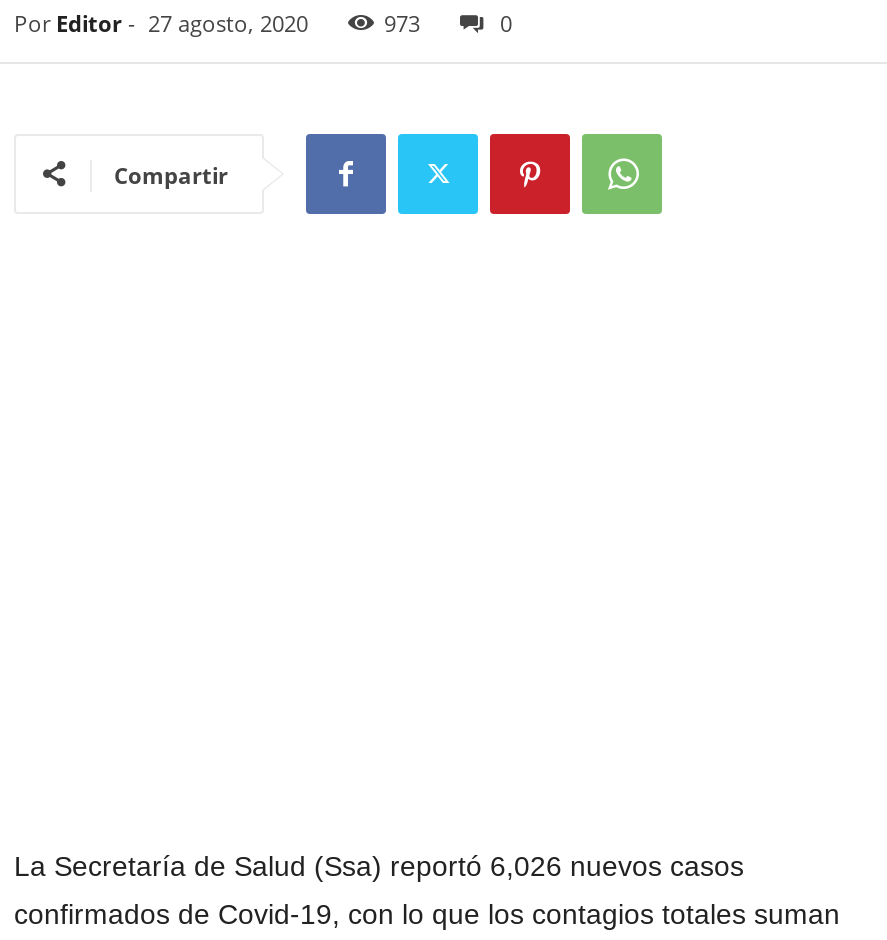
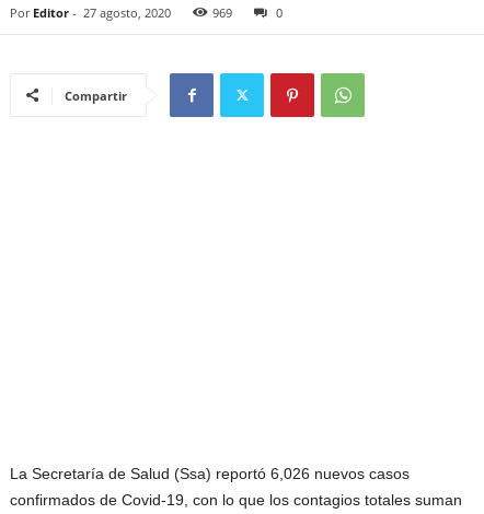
[384,8,420,38] 973 -> [212,4,232,21] 969

